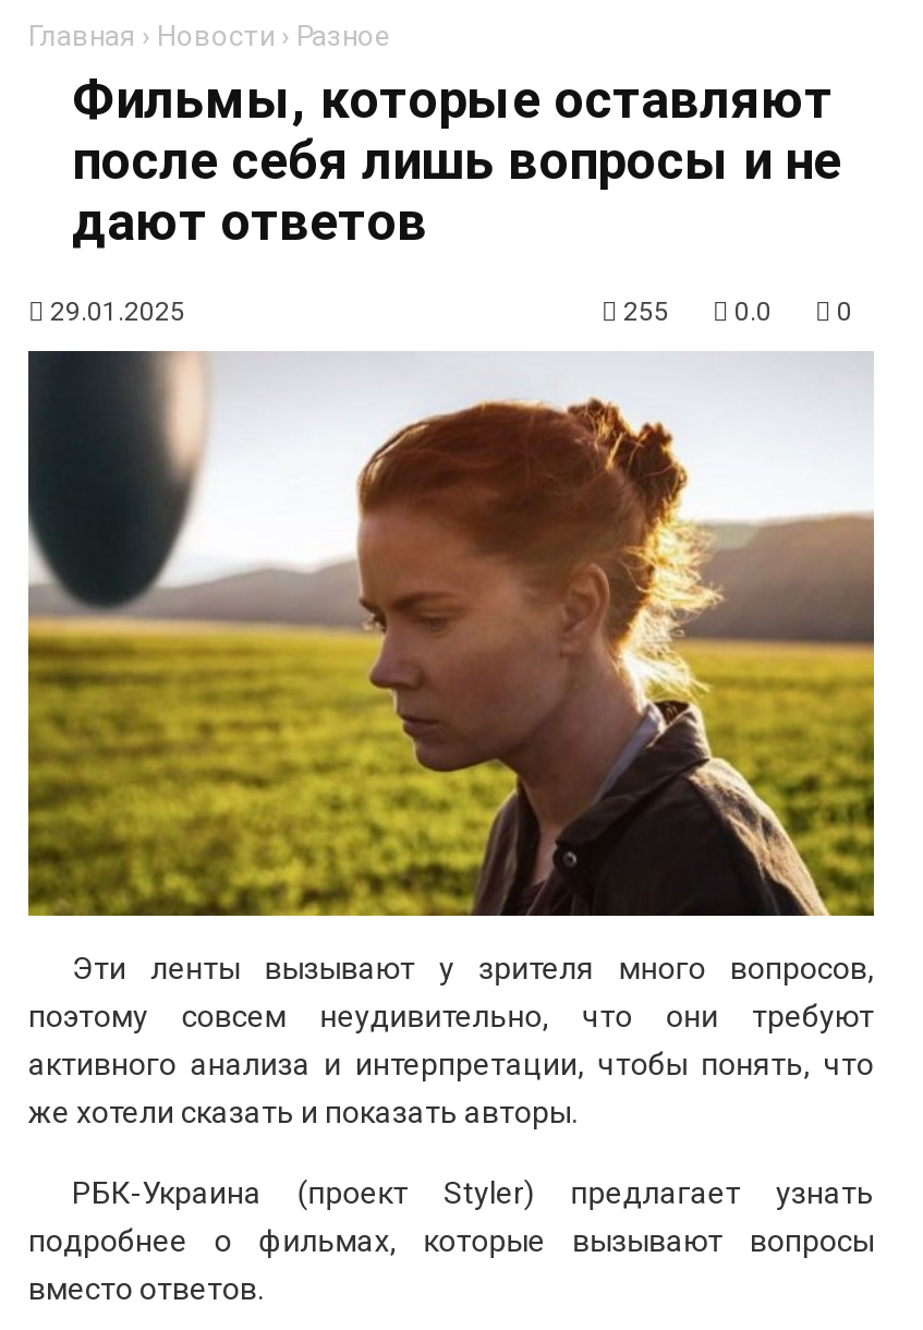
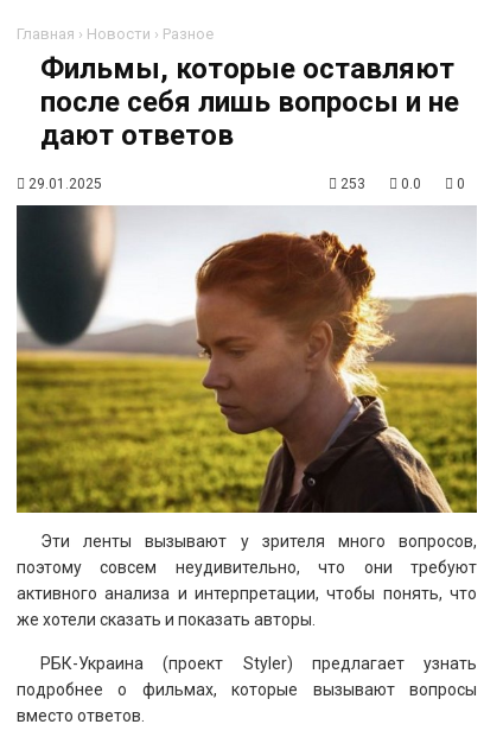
[617,297,669,327] 255 -> [337,176,365,192] 253

